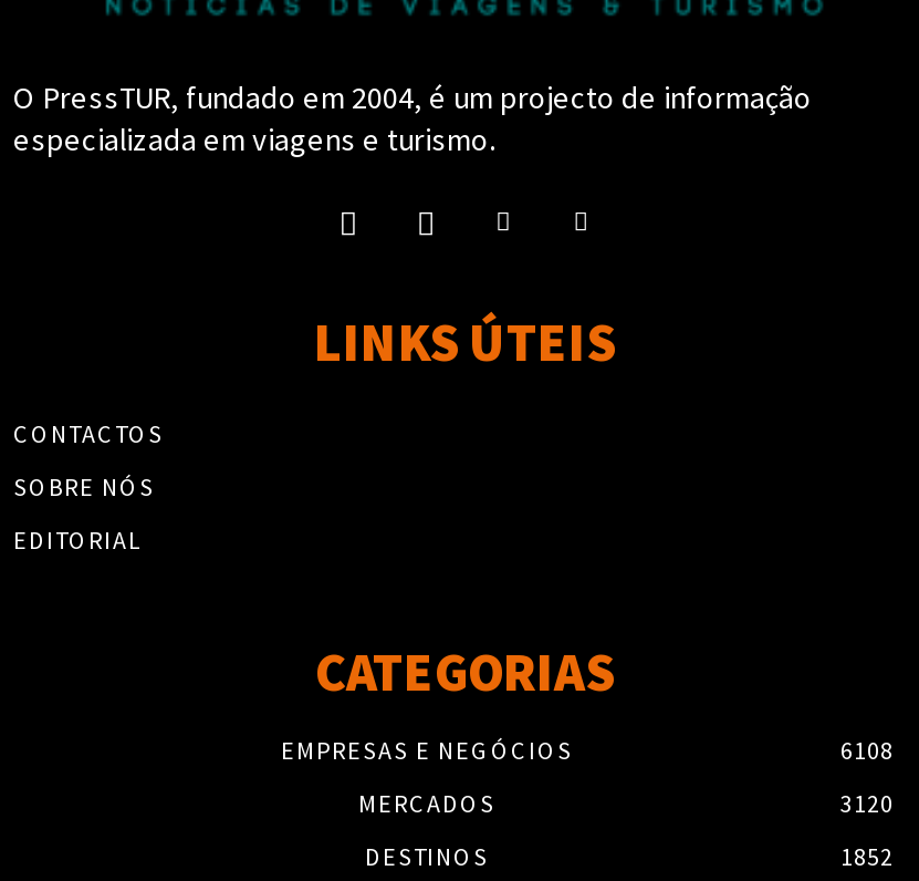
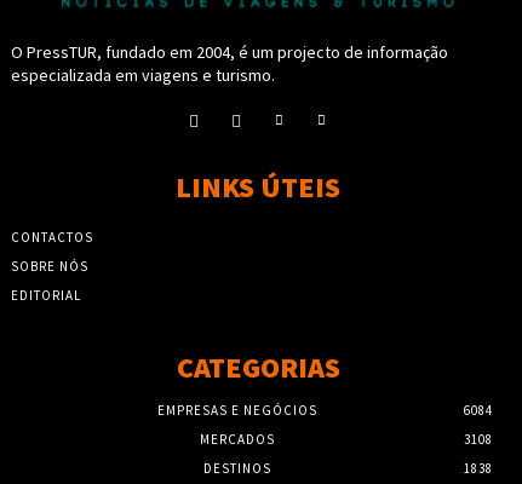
[840,734,894,765] 6108 -> [464,401,493,418] 6084
[840,787,894,818] 3120 -> [464,430,493,447] 3108
[840,840,894,871] 1852 -> [464,459,493,476] 1838

